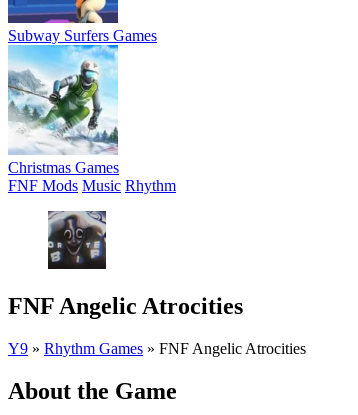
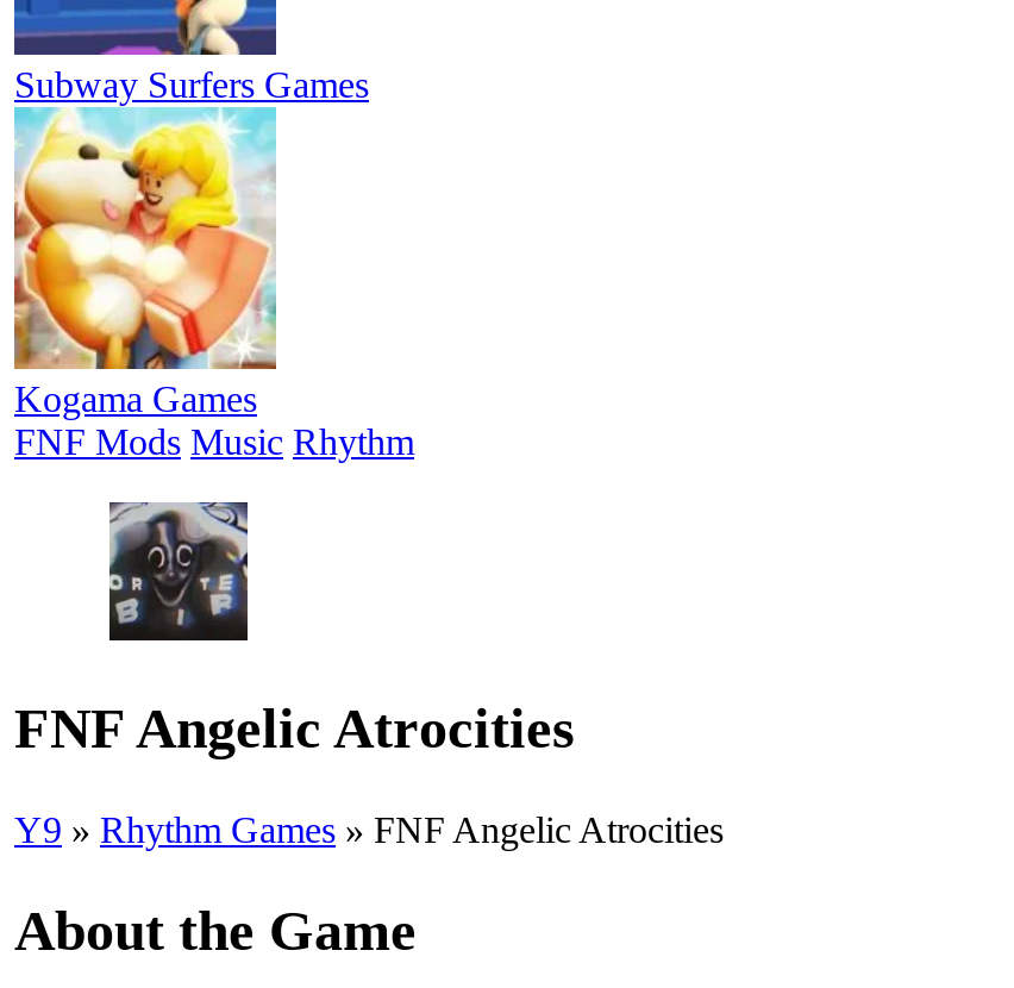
[7,47,119,176] [image] | Christmas Games -> [12,112,276,419] [image] | Kogama Games

